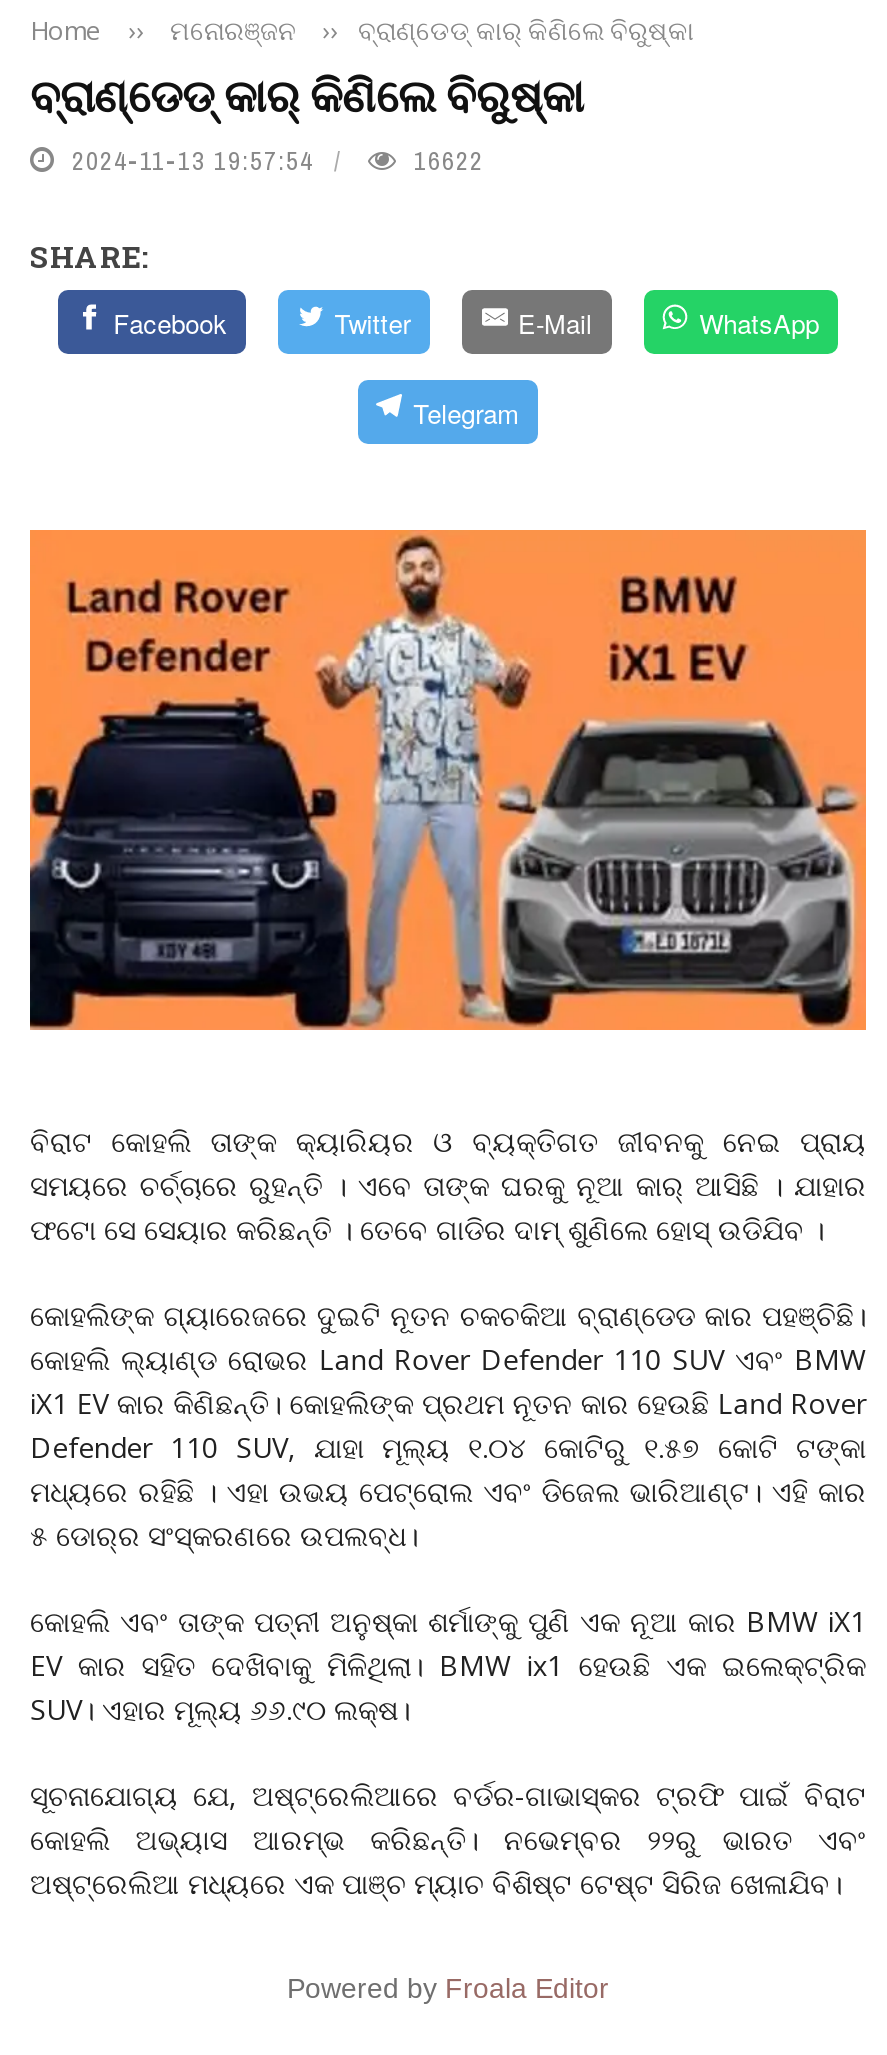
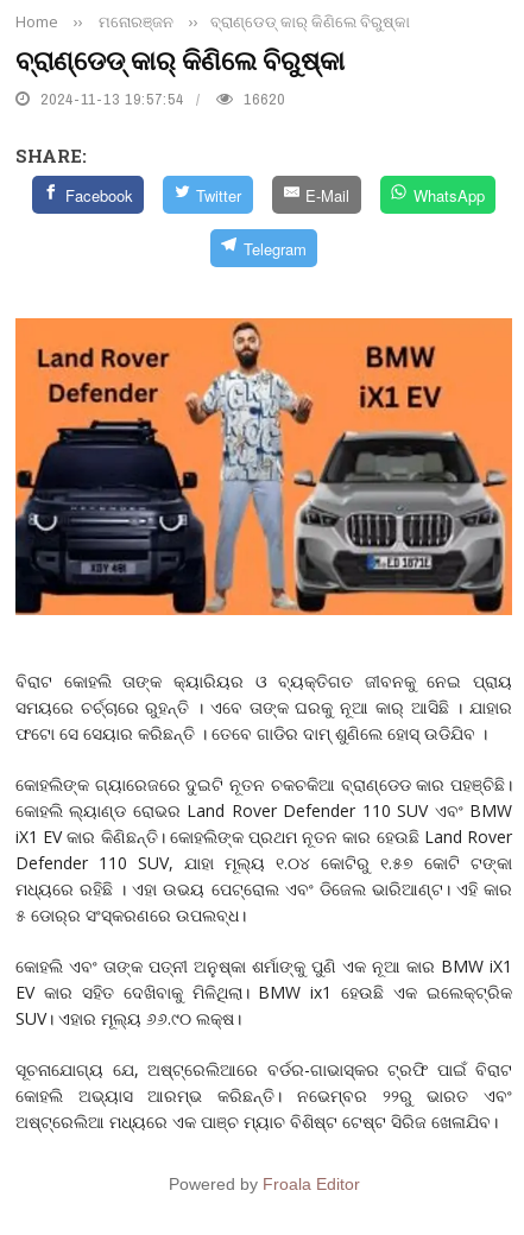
[414,143,484,177] 16622 -> [244,89,285,109] 16620

